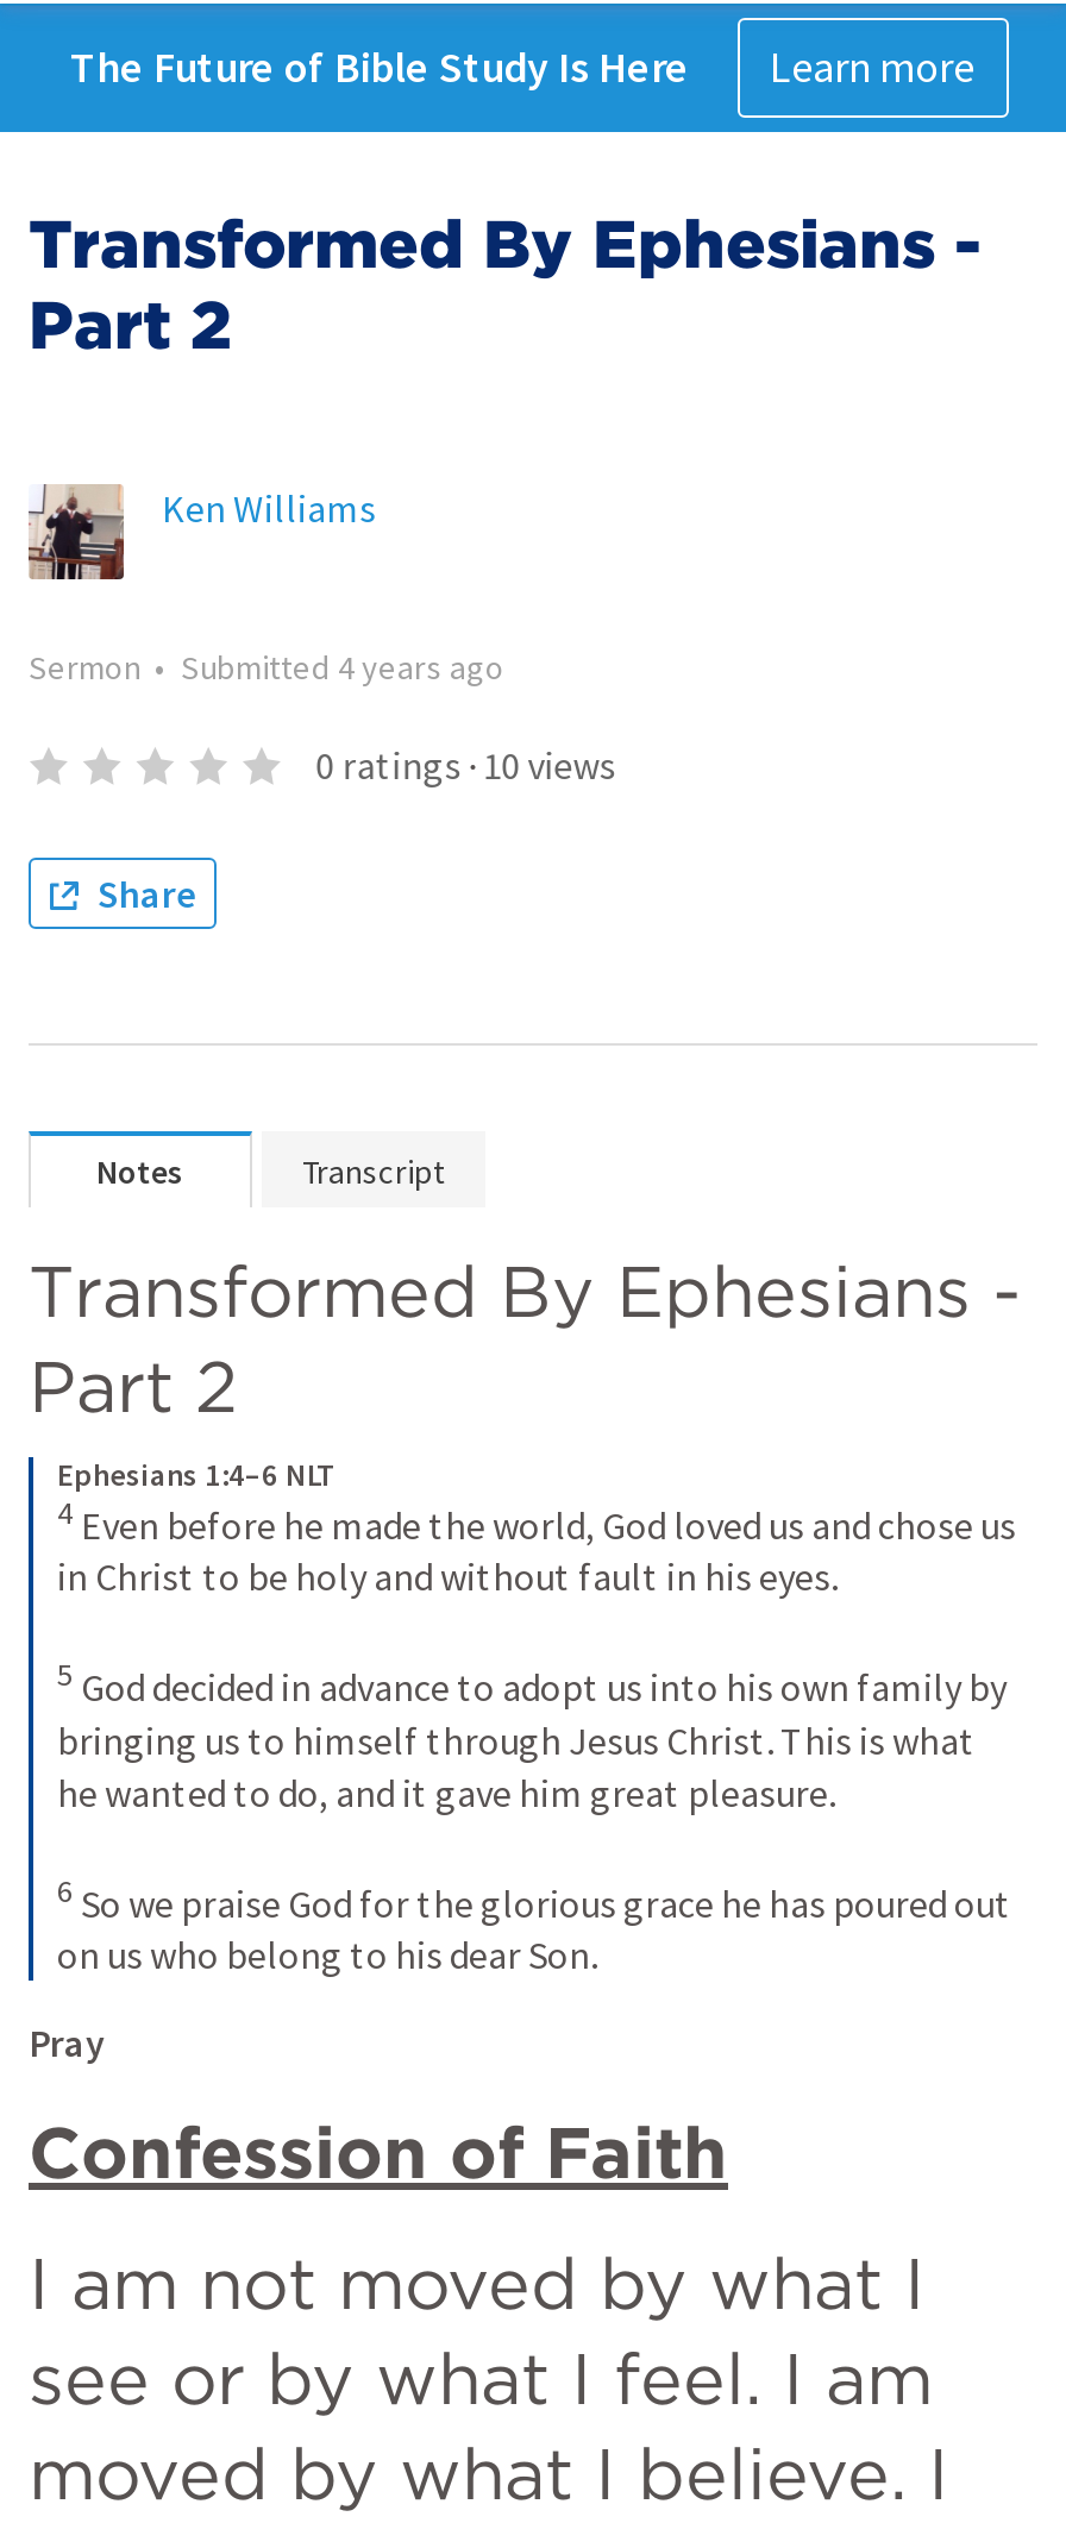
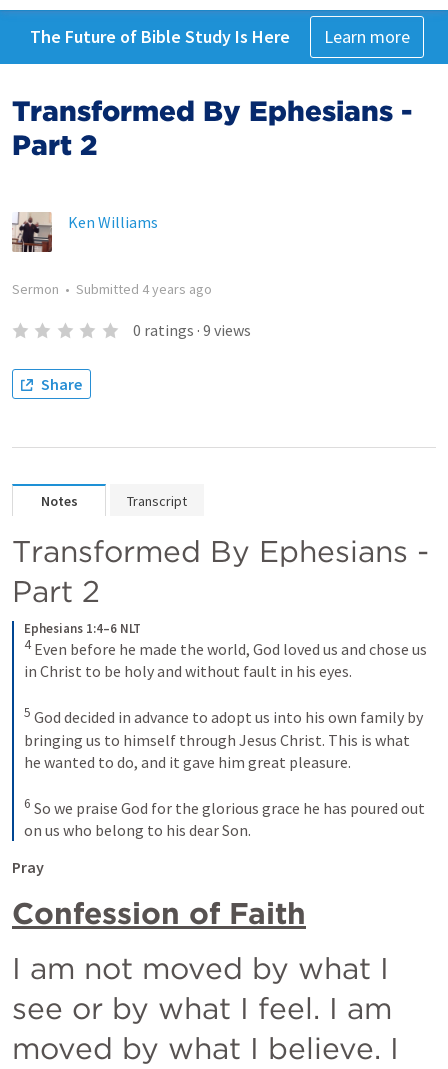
[316,741,616,789] 0 ratings · 10 views -> [133,320,251,340] 0 ratings · 9 views

